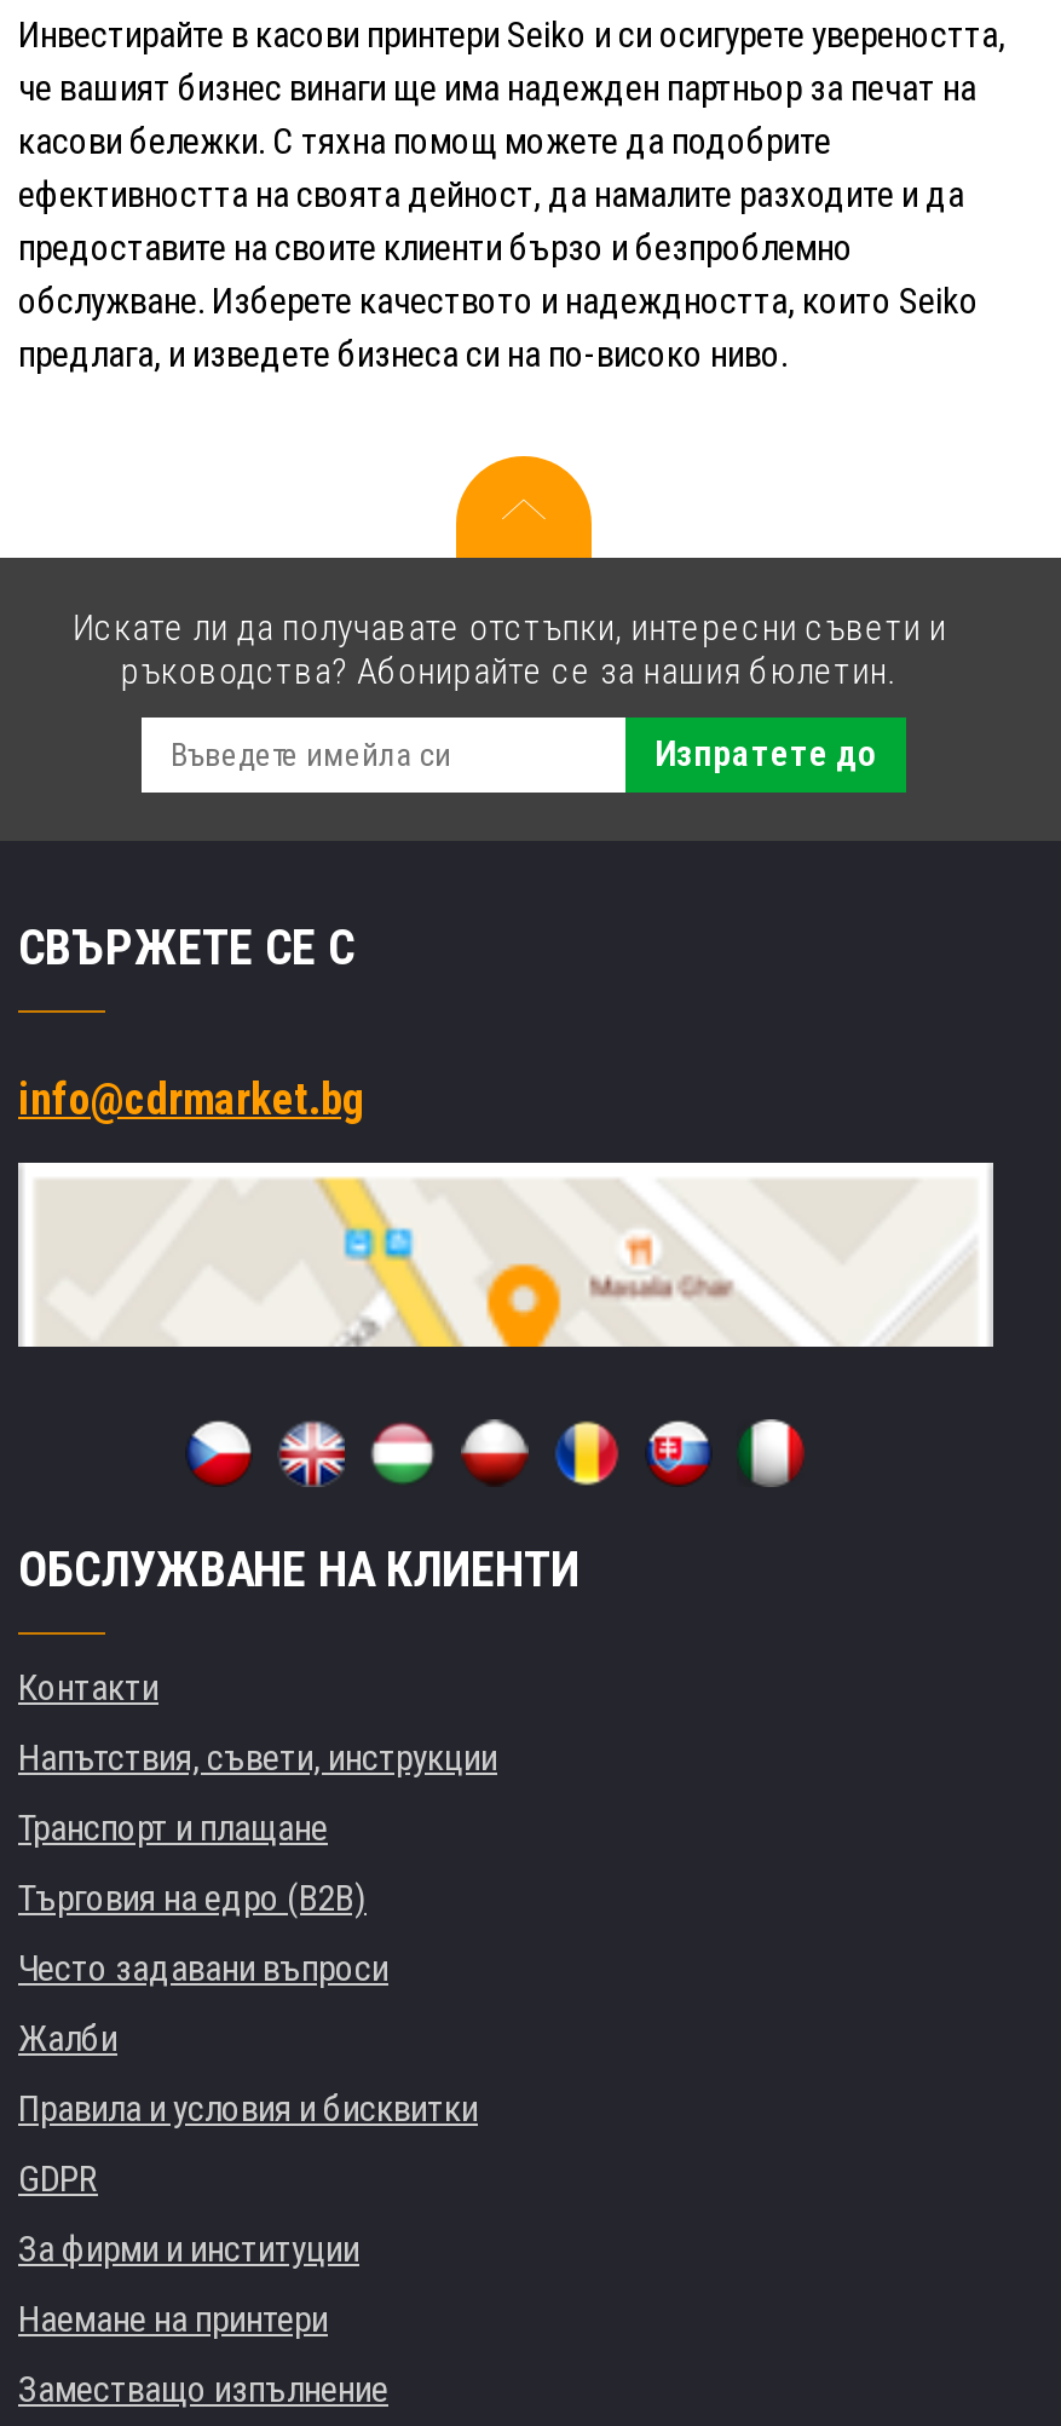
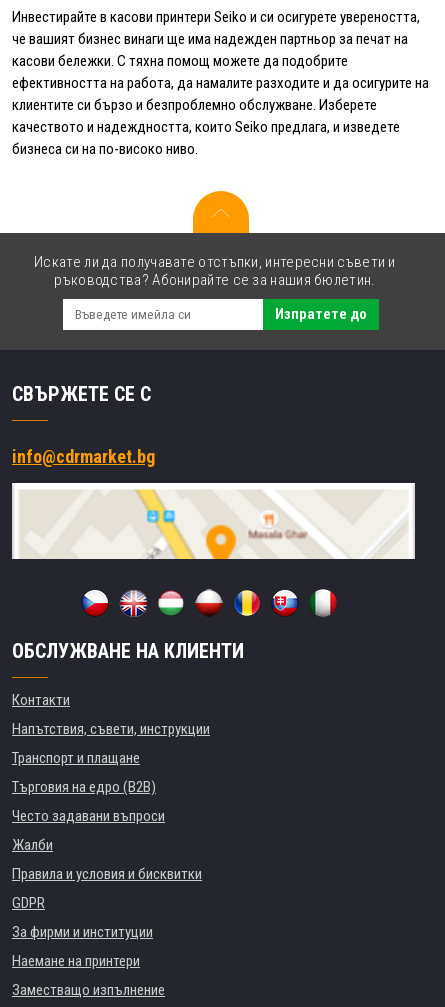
[18,173,979,376] ефективността на своята дейност, да намалите разходите и да | предоставите на своите клиенти бързо и безпроблемно | обслужване. Изберете качеството и надеждността, които Seiko | предлага, и изведете бизнеса си на по-високо ниво. -> [12,74,429,158] ефективността на работа, да намалите разходите и да осигурите на | клиентите си бързо и безпроблемно обслужване. Изберете | качеството и надеждността, които Seiko предлага, и изведете | бизнеса си на по-високо ниво.

